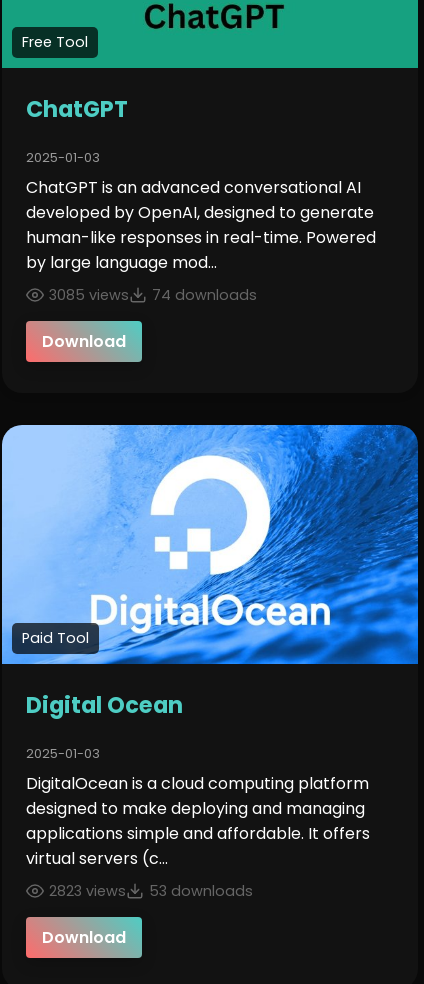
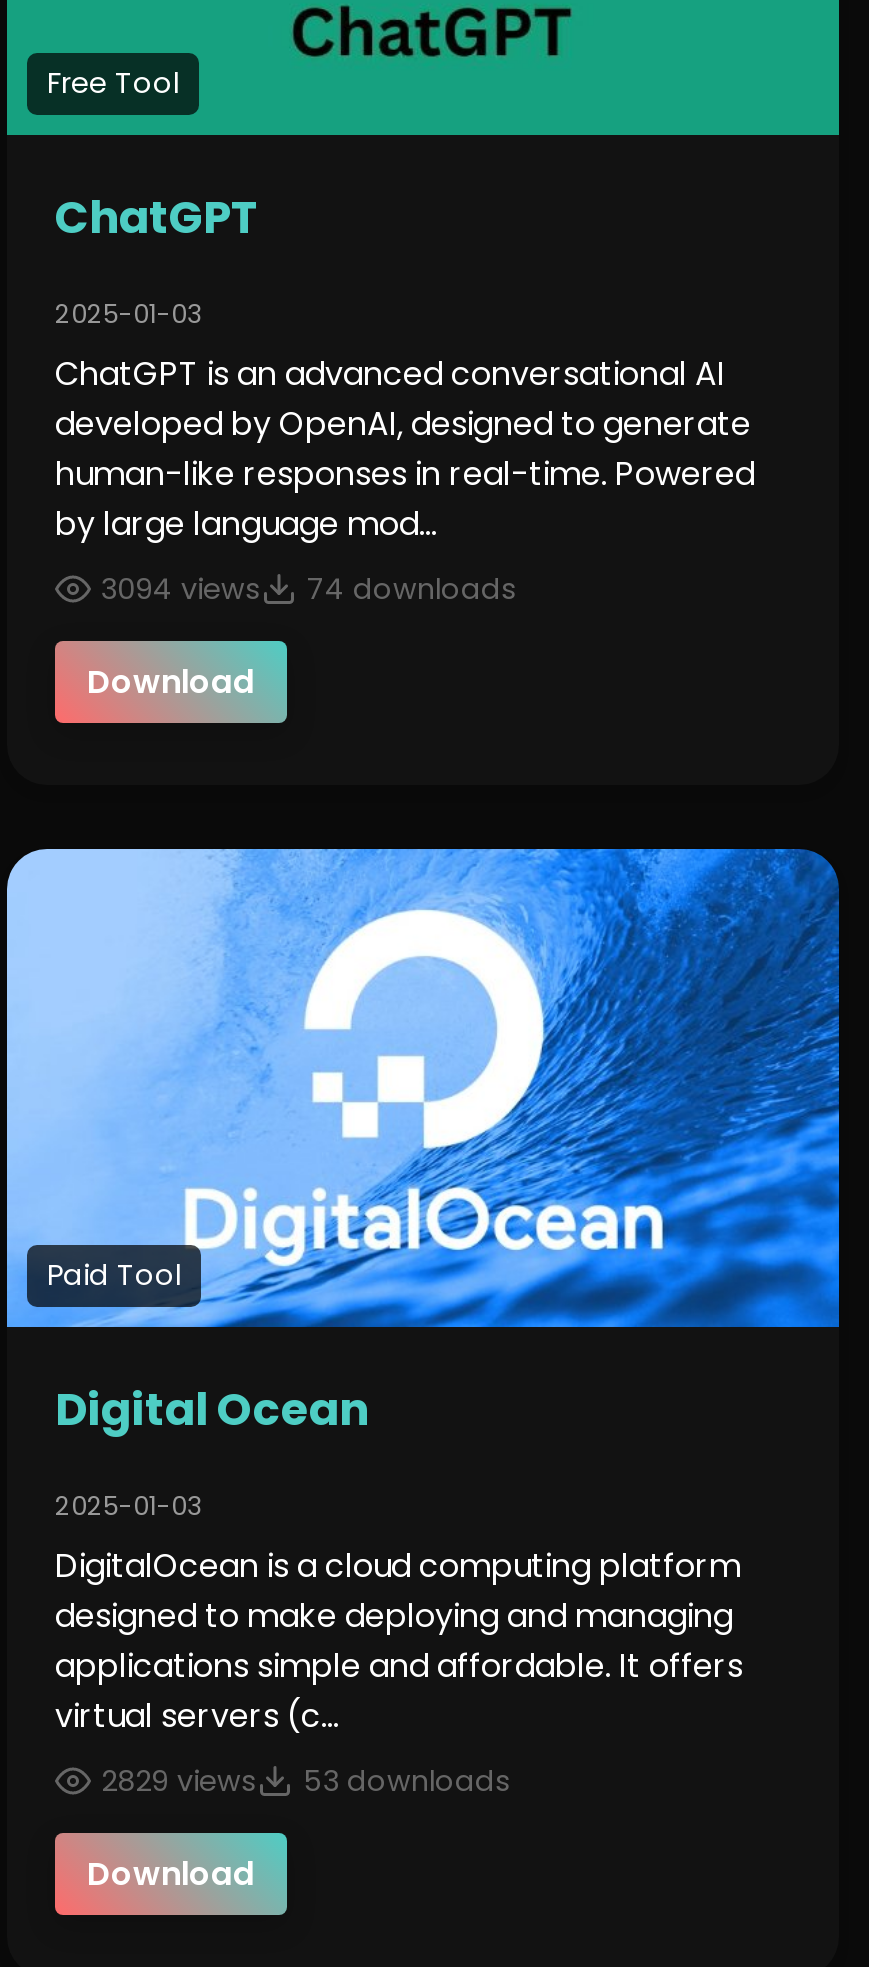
[49,285,257,305] 3085 views 74 downloads -> [101,568,517,608] 3094 views 74 downloads
[49,881,253,901] 2823 views 53 downloads -> [101,1760,511,1800] 2829 views 53 downloads

